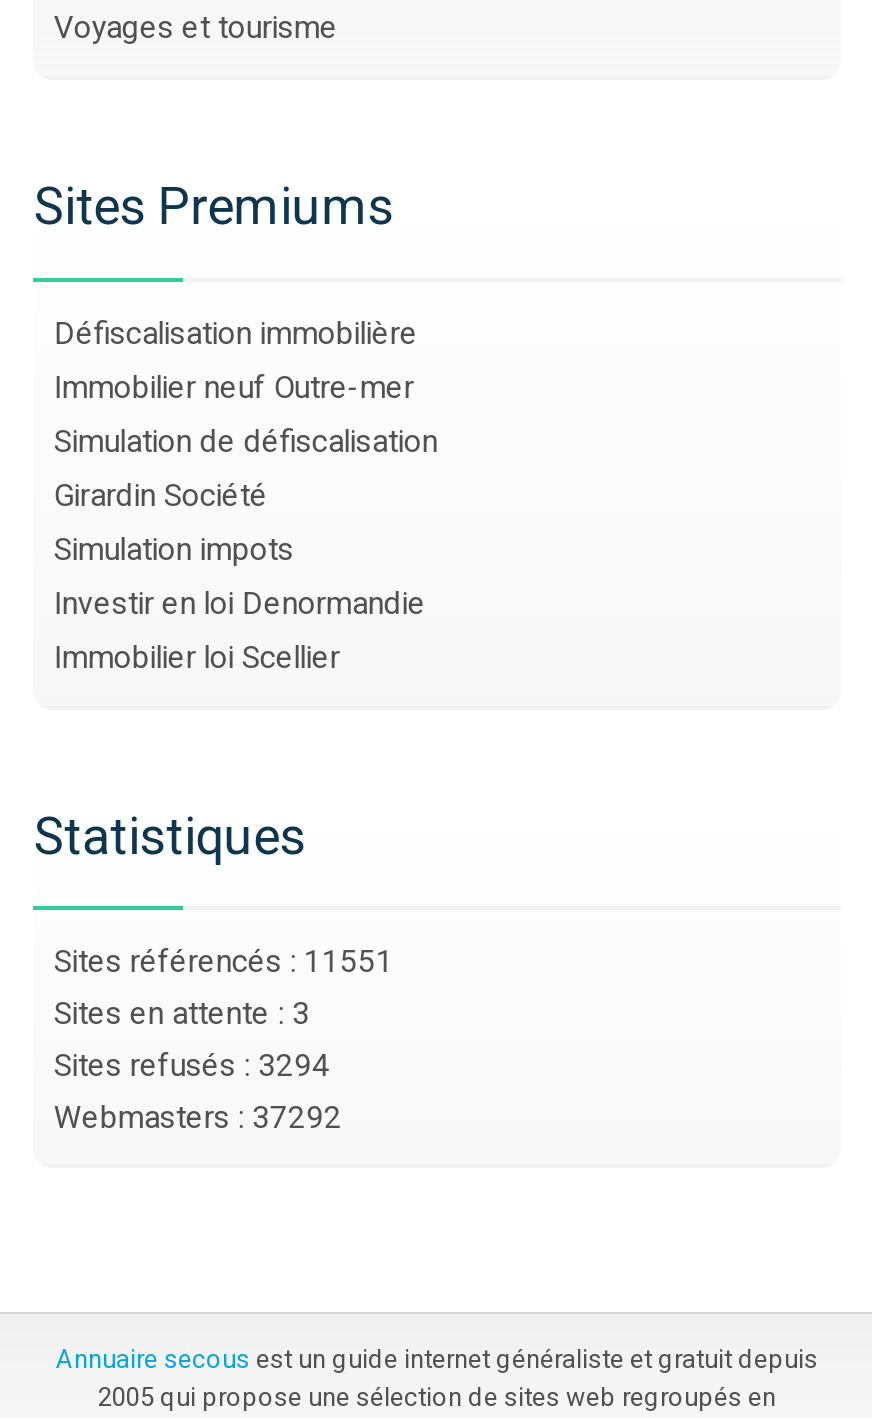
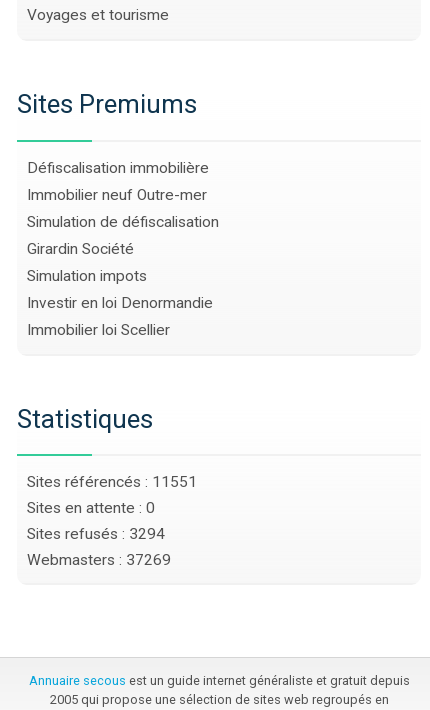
[54,996,310,1032] Sites en attente : 3 -> [27,499,155,517] Sites en attente : 0
[54,1100,342,1136] Webmasters : 37292 -> [27,551,171,569] Webmasters : 37269

